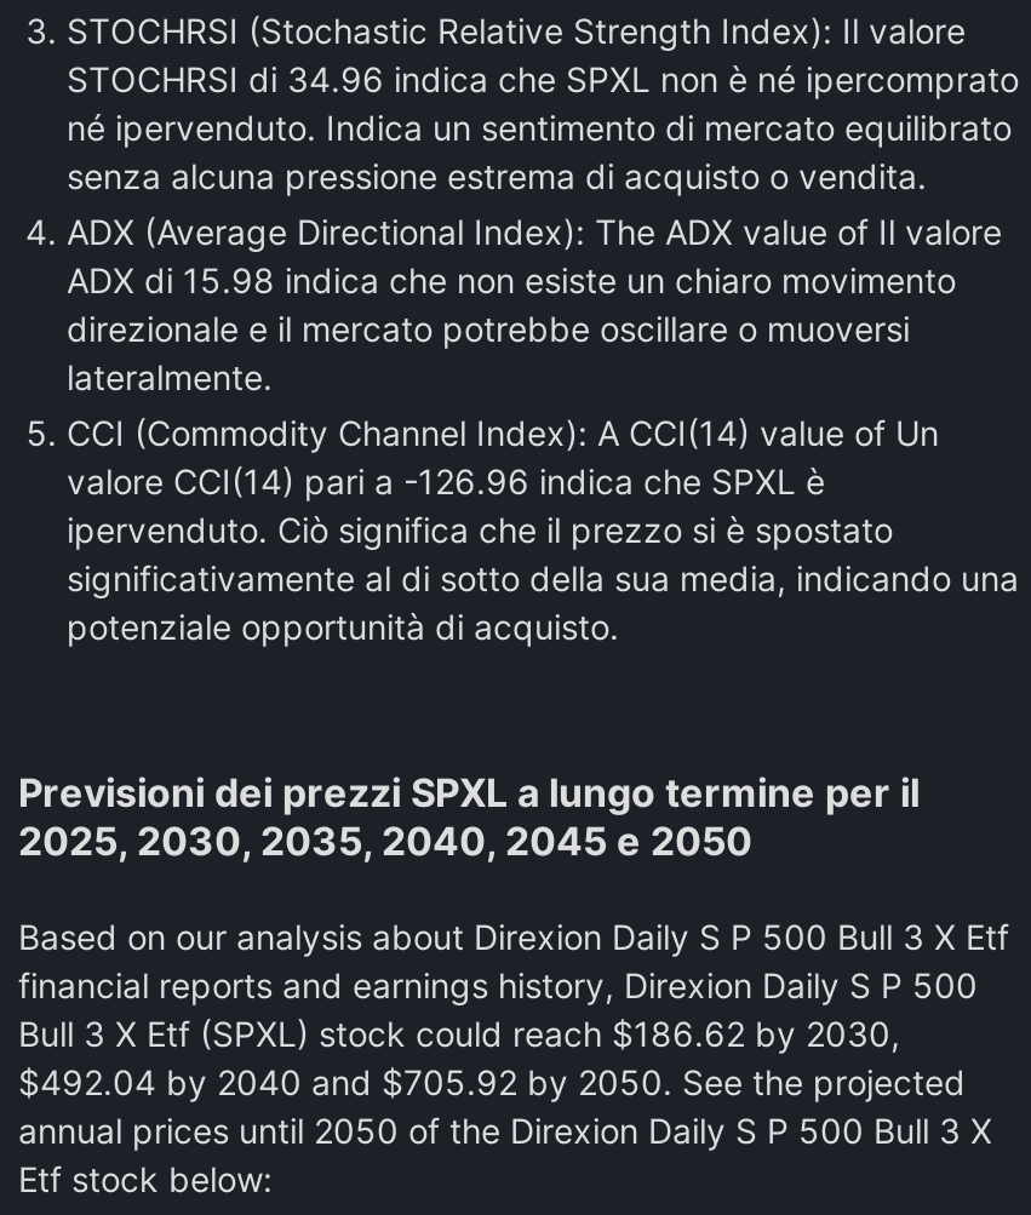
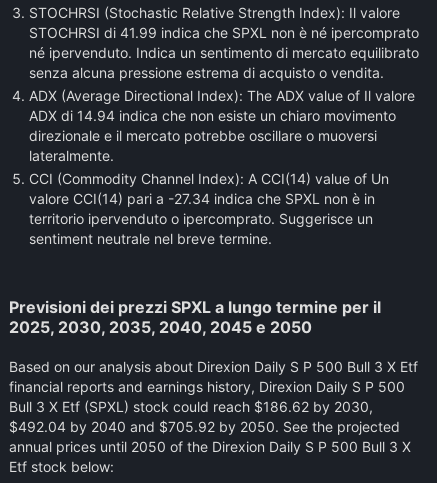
[67,57,1019,98] STOCHRSI di 34.96 indica che SPXL non è né ipercomprato -> [29,23,419,40] STOCHRSI di 41.99 indica che SPXL non è né ipercomprato
[67,258,956,299] ADX di 15.98 indica che non esiste un chiaro movimento -> [29,106,396,123] ADX di 14.94 indica che non esiste un chiaro movimento
[67,459,1019,646] valore CCI(14) pari a -126.96 indica che SPXL è | ipervenduto. Ciò significa che il prezzo si è spostato | significativamente al di sotto della sua media, indicando una | potenziale opportunità di acquisto. -> [29,189,375,246] valore CCI(14) pari a -27.34 indica che SPXL non è in | territorio ipervenduto o ipercomprato. Suggerisce un | sentiment neutrale nel breve termine.

